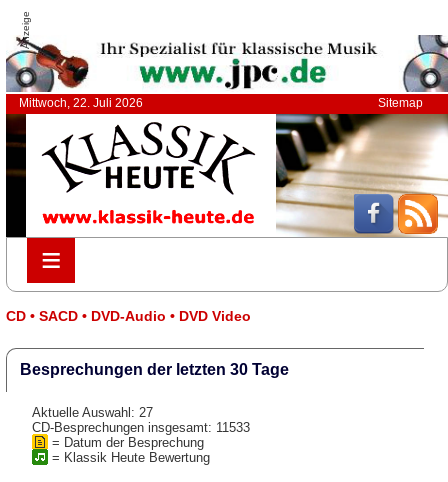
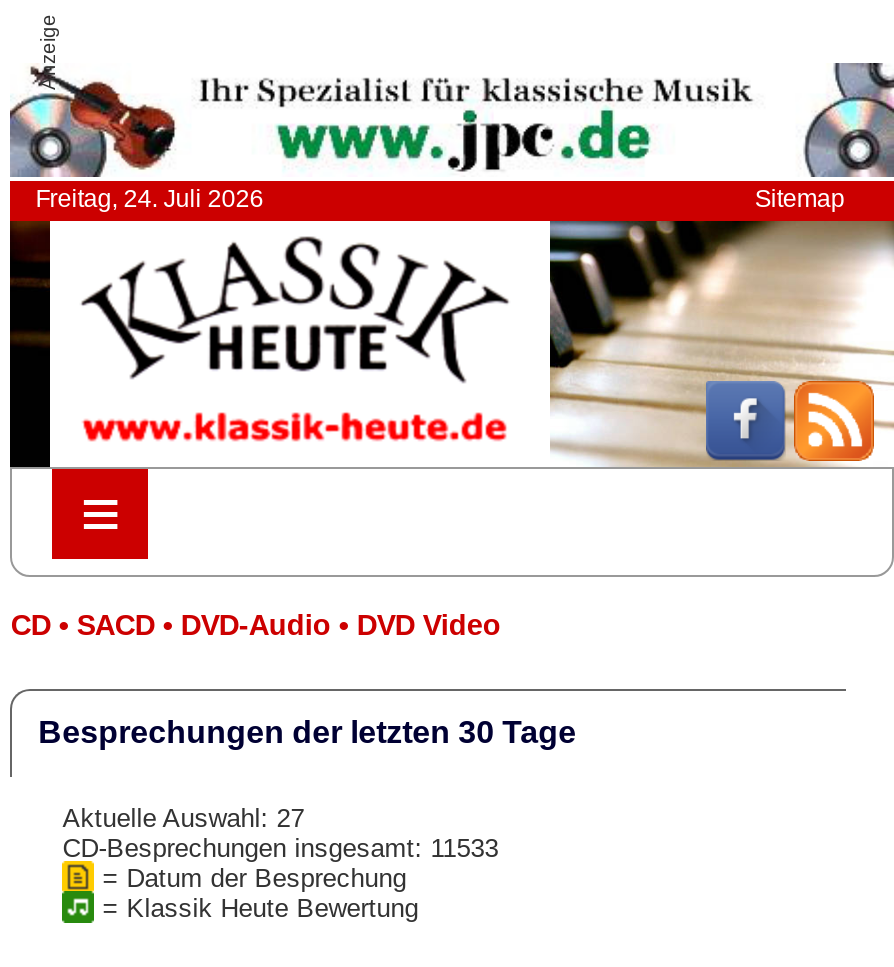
[19,96,143,110] Mittwoch, 22. Juli 2026 -> [35,185,263,213] Freitag, 24. Juli 2026

